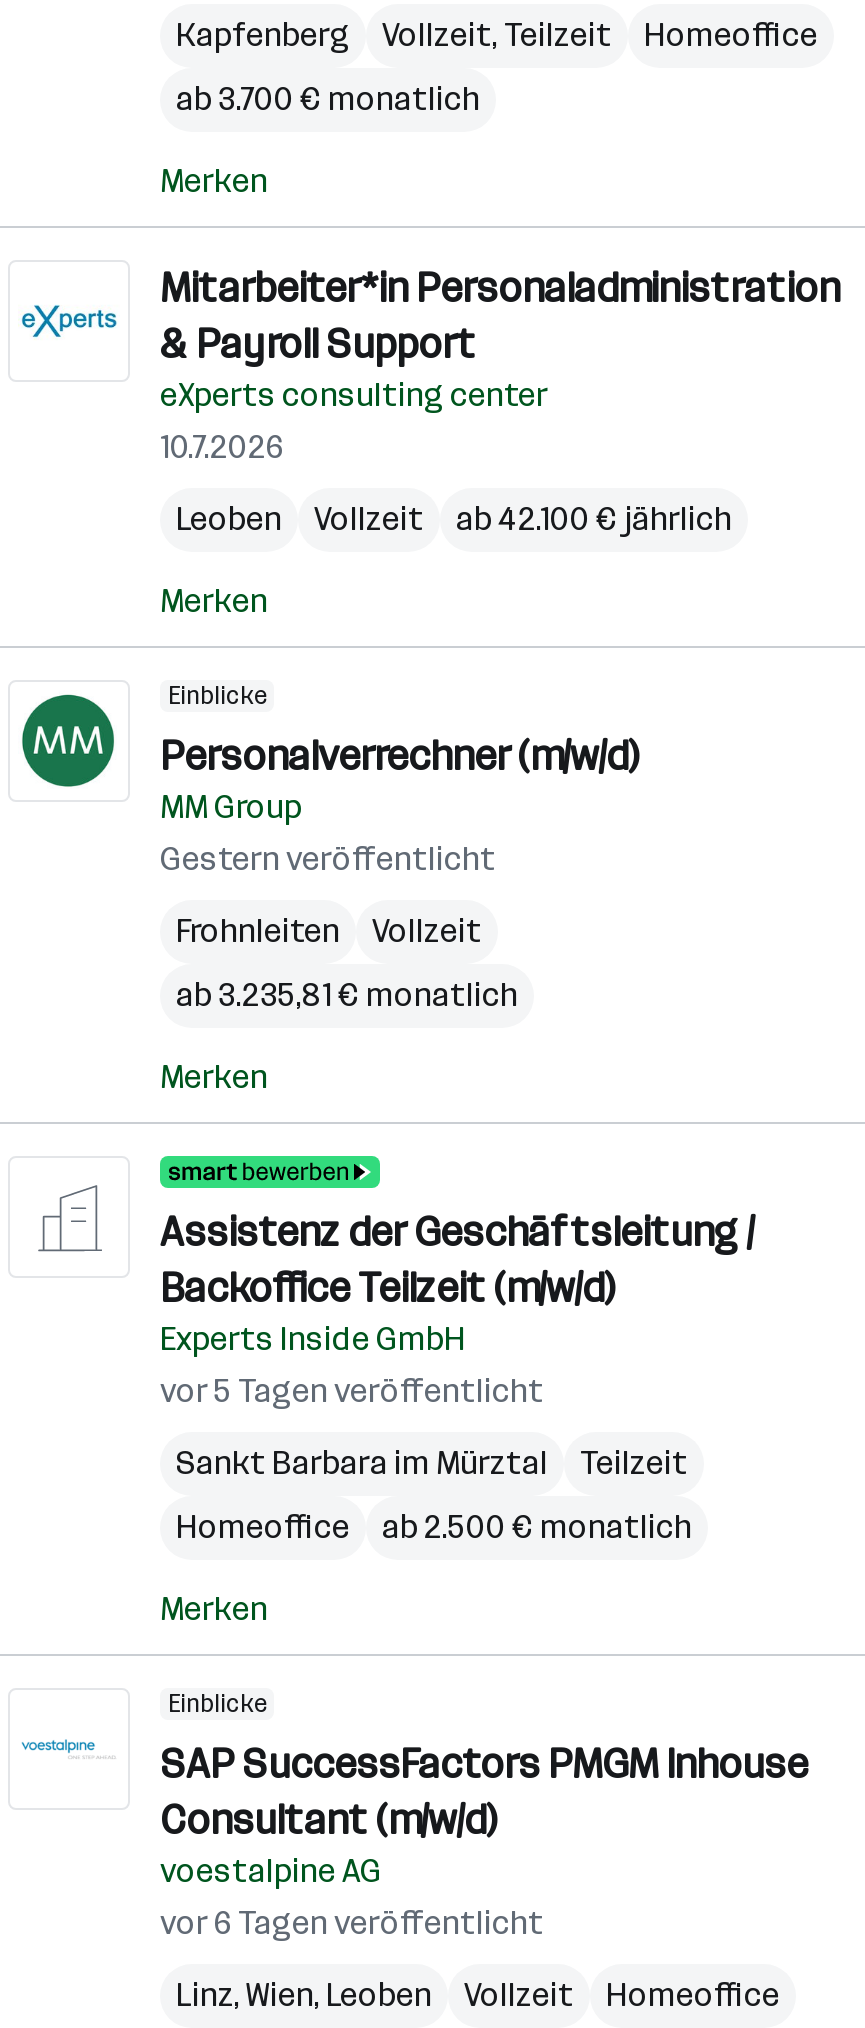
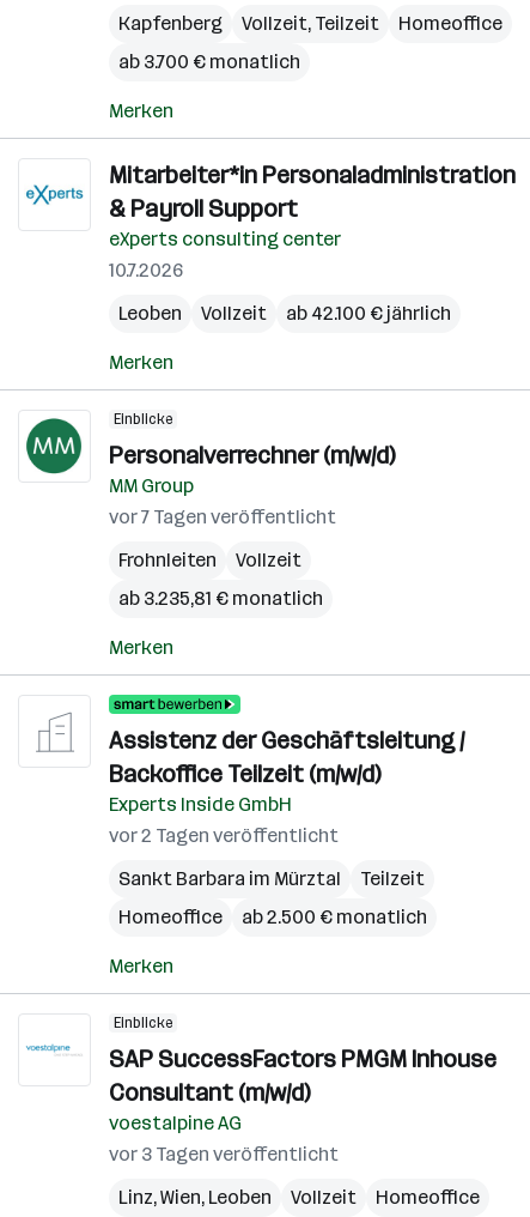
[160,840,496,878] Gestern veröffentlicht -> [109,505,336,528] vor 7 Tagen veröffentlicht
[160,1372,544,1410] vor 5 Tagen veröffentlicht -> [109,824,339,847] vor 2 Tagen veröffentlicht
[160,1904,544,1942] vor 6 Tagen veröffentlicht -> [109,1143,339,1165] vor 3 Tagen veröffentlicht

